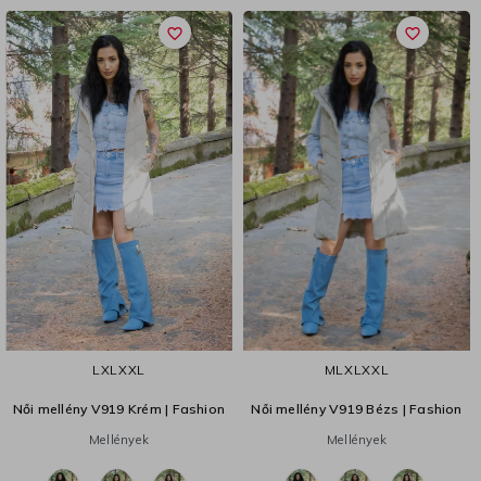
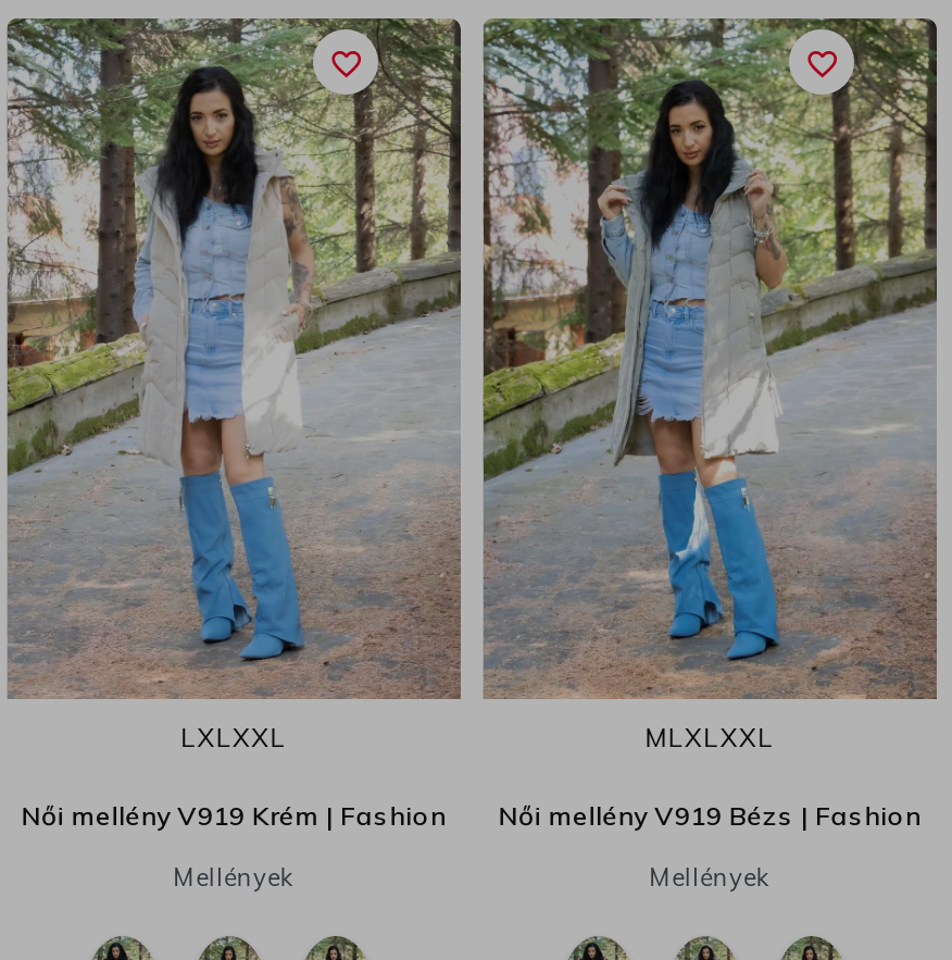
[242,11,471,352] [image] -> [480,18,939,699] [image]

